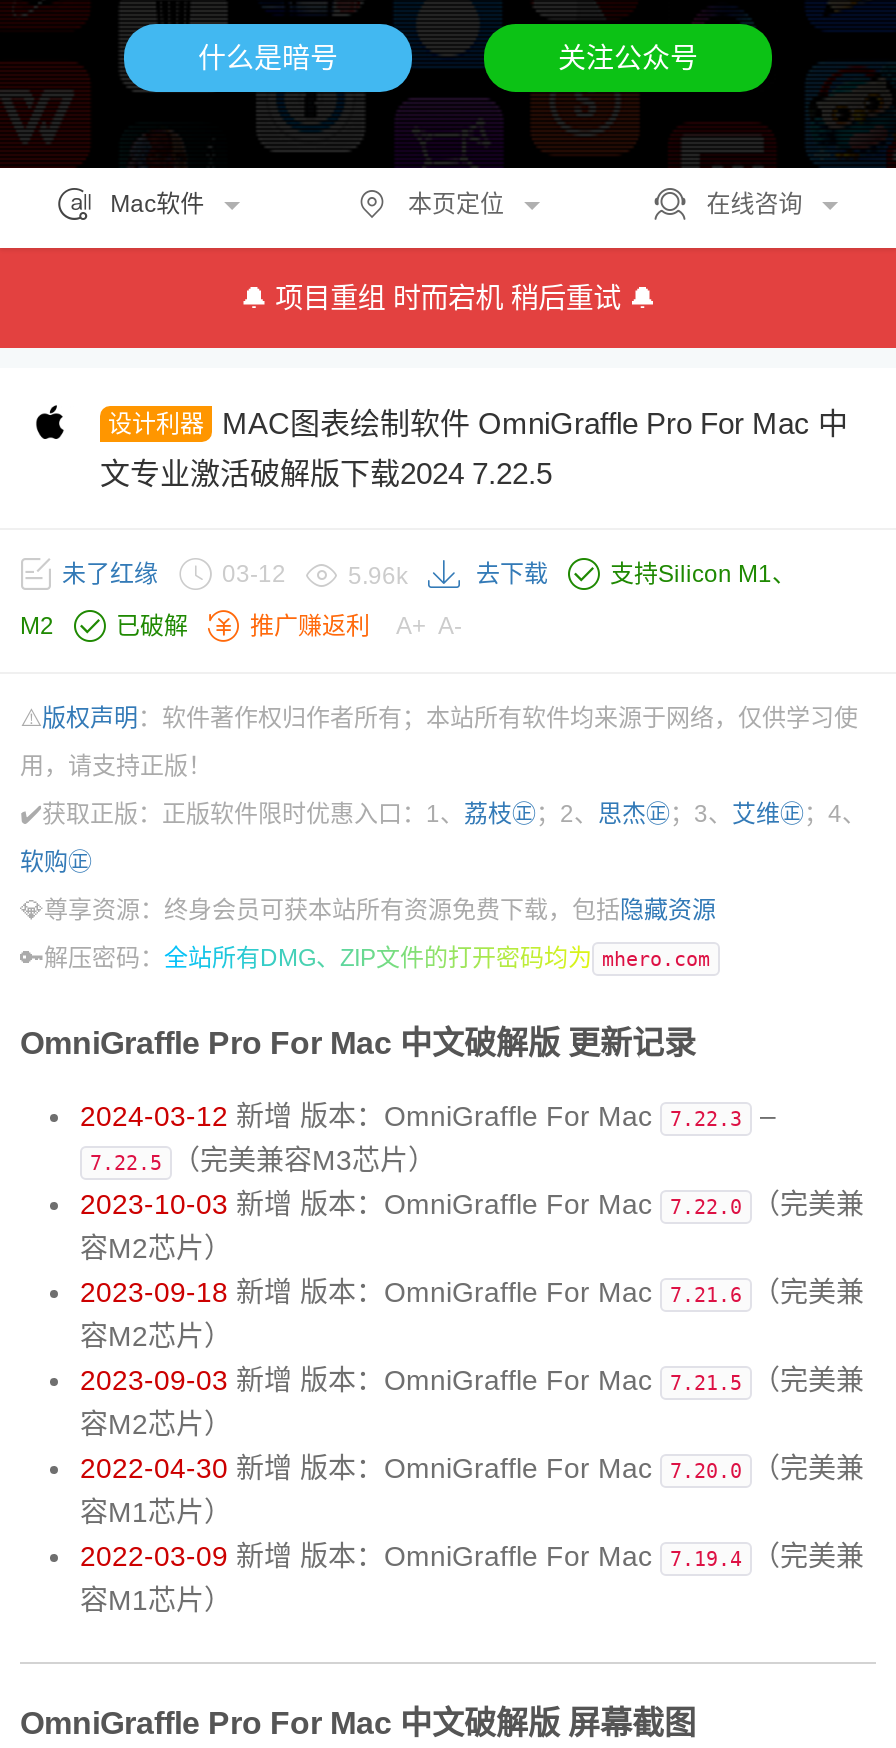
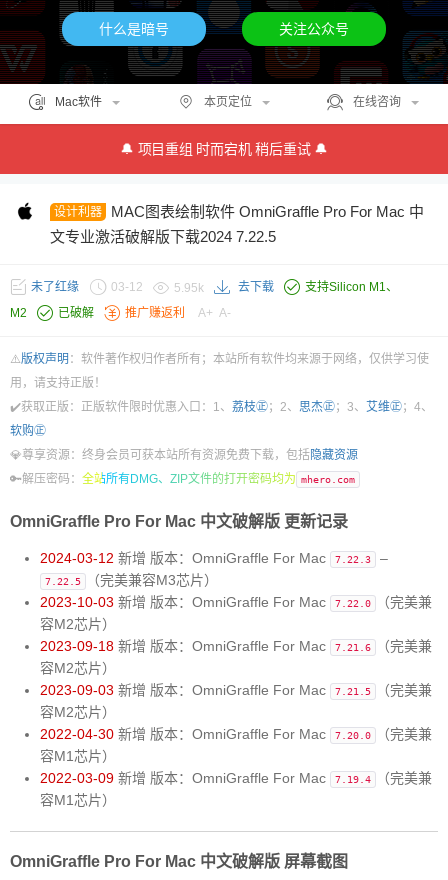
[348,562,408,590] 5.96k -> [174,281,204,295] 5.95k

